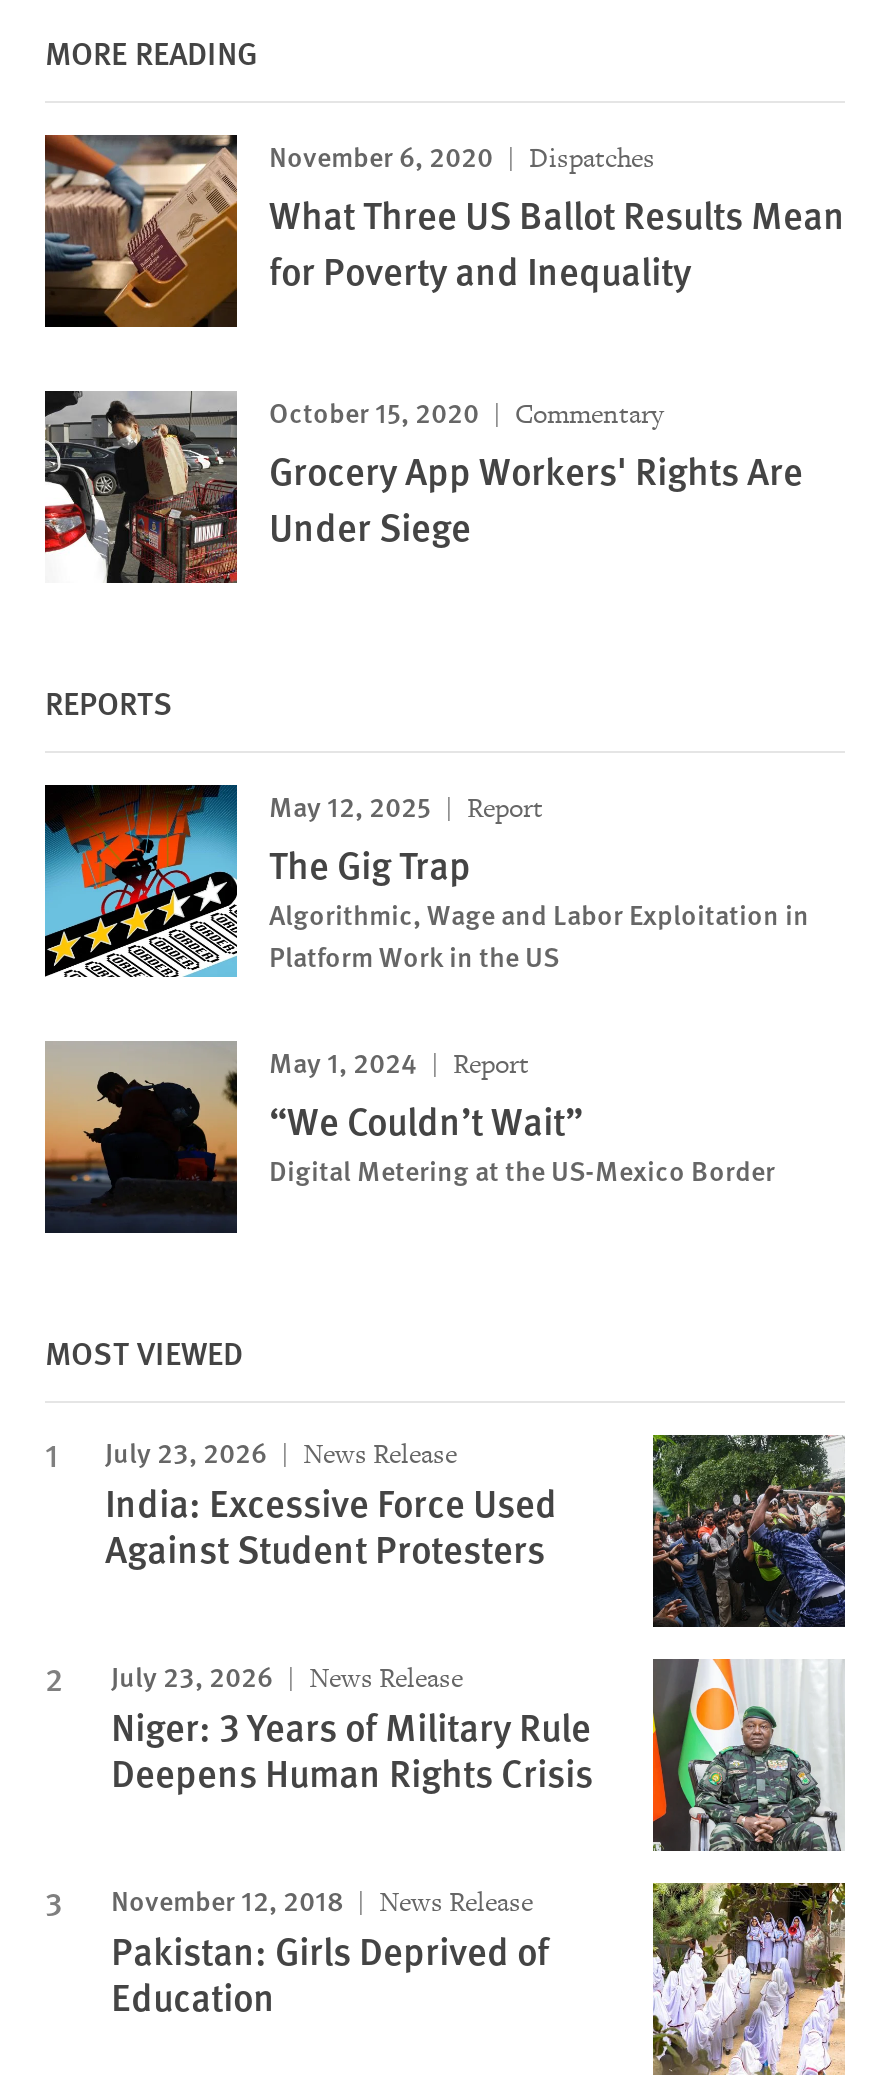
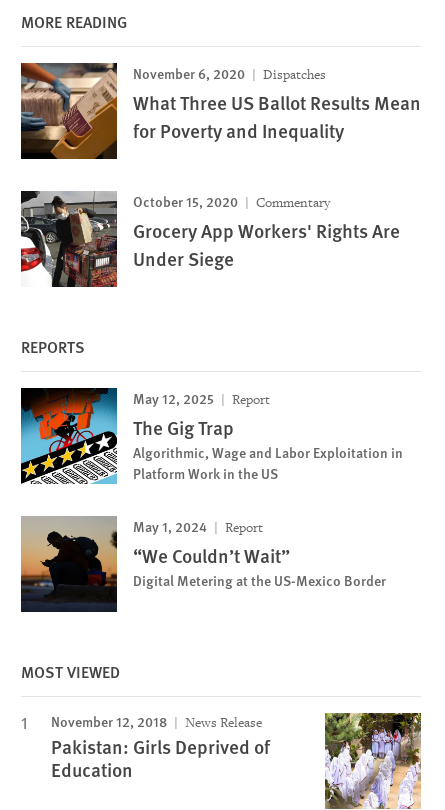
[105,1430,847,1798] [image] | July 23, 2026 | News Release | India: Excessive Force Used | Against Student Protesters | July 23, 2026 | News Release | Niger: 3 Years of Military Rule | Deepens Human Rights Crisis -> none
[651,1657,843,1853] [image] -> none

